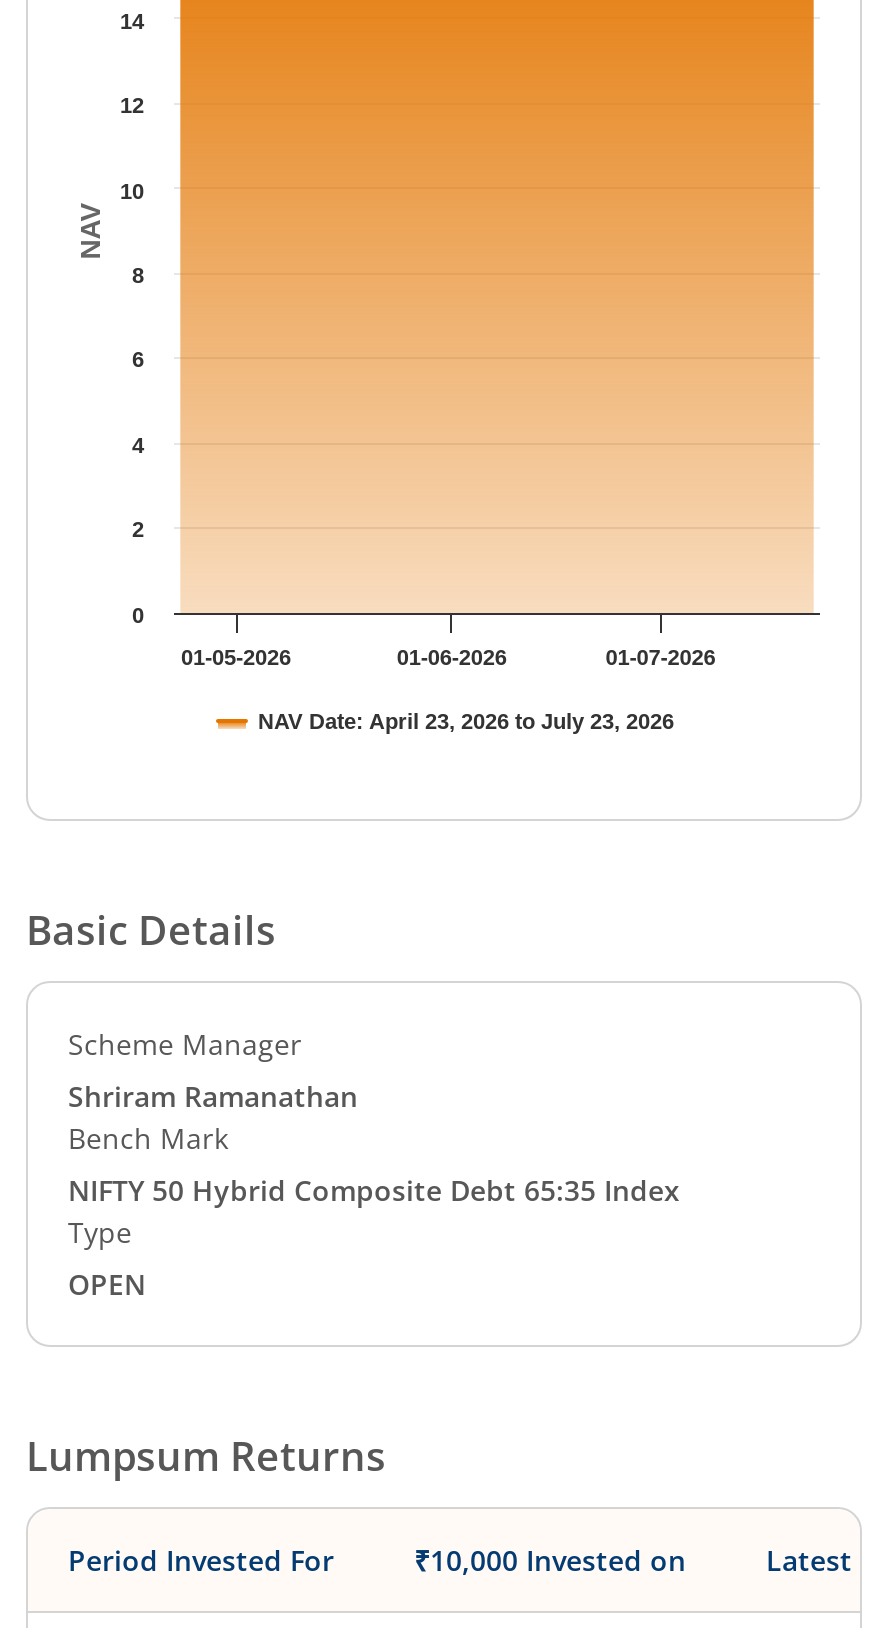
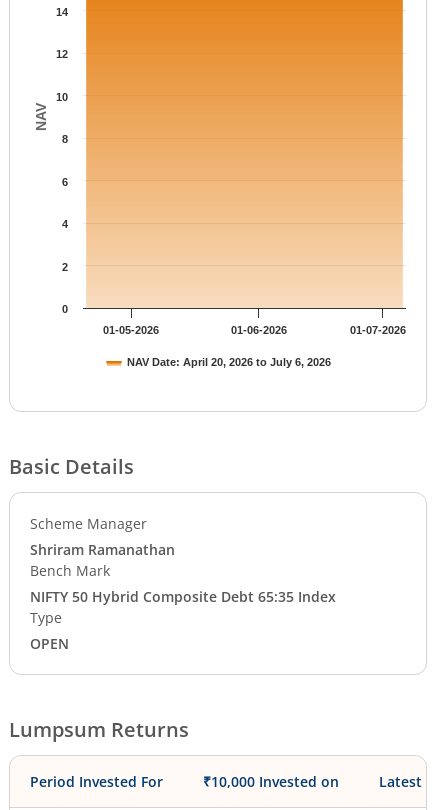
[258,709,674,734] NAV Date: April 23, 2026 to July 23, 2026 -> [127,356,331,368] NAV Date: April 20, 2026 to July 6, 2026

